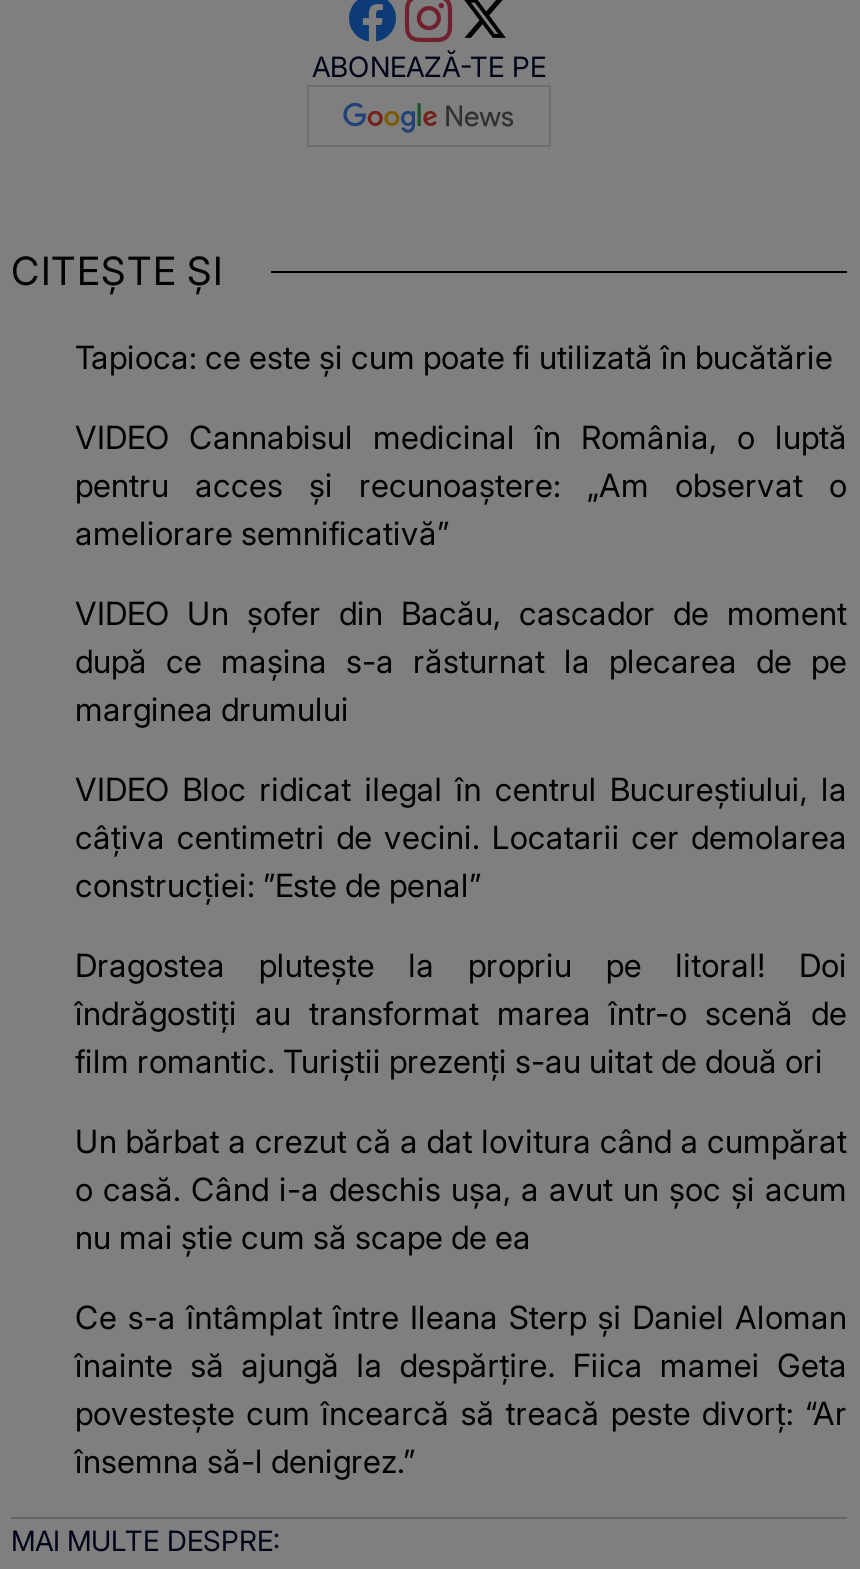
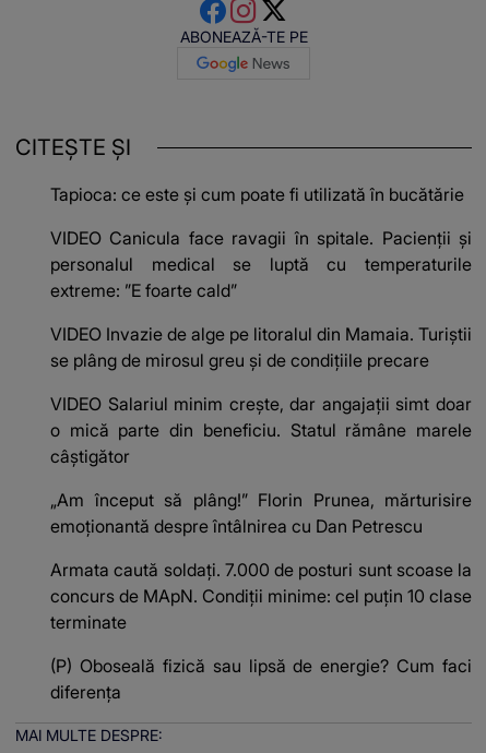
[75,417,847,553] VIDEO Cannabisul medicinal în România, o luptă | pentru acces și recunoaștere: „Am observat o | ameliorare semnificativă” -> [50,227,472,302] VIDEO Canicula face ravagii în spitale. Pacienții și | personalul medical se luptă cu temperaturile | extreme: ”E foarte cald”
[75,593,847,729] VIDEO Un șofer din Bacău, cascador de moment | după ce mașina s-a răsturnat la plecarea de pe | marginea drumului -> [50,323,472,371] VIDEO Invazie de alge pe litoralul din Mamaia. Turiștii | se plâng de mirosul greu și de condițiile precare
[75,769,847,905] VIDEO Bloc ridicat ilegal în centrul Bucureștiului, la | câțiva centimetri de vecini. Locatarii cer demolarea | construcției: ”Este de penal” -> [50,393,472,468] VIDEO Salariul minim crește, dar angajații simt doar | o mică parte din beneficiu. Statul rămâne marele | câștigător
[75,945,847,1081] Dragostea plutește la propriu pe litoral! Doi | îndrăgostiți au transformat marea într-o scenă de | film romantic. Turiștii prezenți s-au uitat de două ori -> [50,489,472,537] „Am început să plâng!” Florin Prunea, mărturisire | emoționantă despre întâlnirea cu Dan Petrescu
[75,1121,847,1257] Un bărbat a crezut că a dat lovitura când a cumpărat | o casă. Când i-a deschis ușa, a avut un șoc și acum | nu mai știe cum să scape de ea -> [50,559,472,633] Armata caută soldați. 7.000 de posturi sunt scoase la | concurs de MApN. Condiții minime: cel puțin 10 clase | terminate
[75,1297,847,1481] Ce s-a întâmplat între Ileana Sterp și Daniel Aloman | înainte să ajungă la despărțire. Fiica mamei Geta | povestește cum încearcă să treacă peste divorț: “Ar | însemna să-l denigrez.” -> [50,655,472,703] (P) Oboseală fizică sau lipsă de energie? Cum faci | diferența

